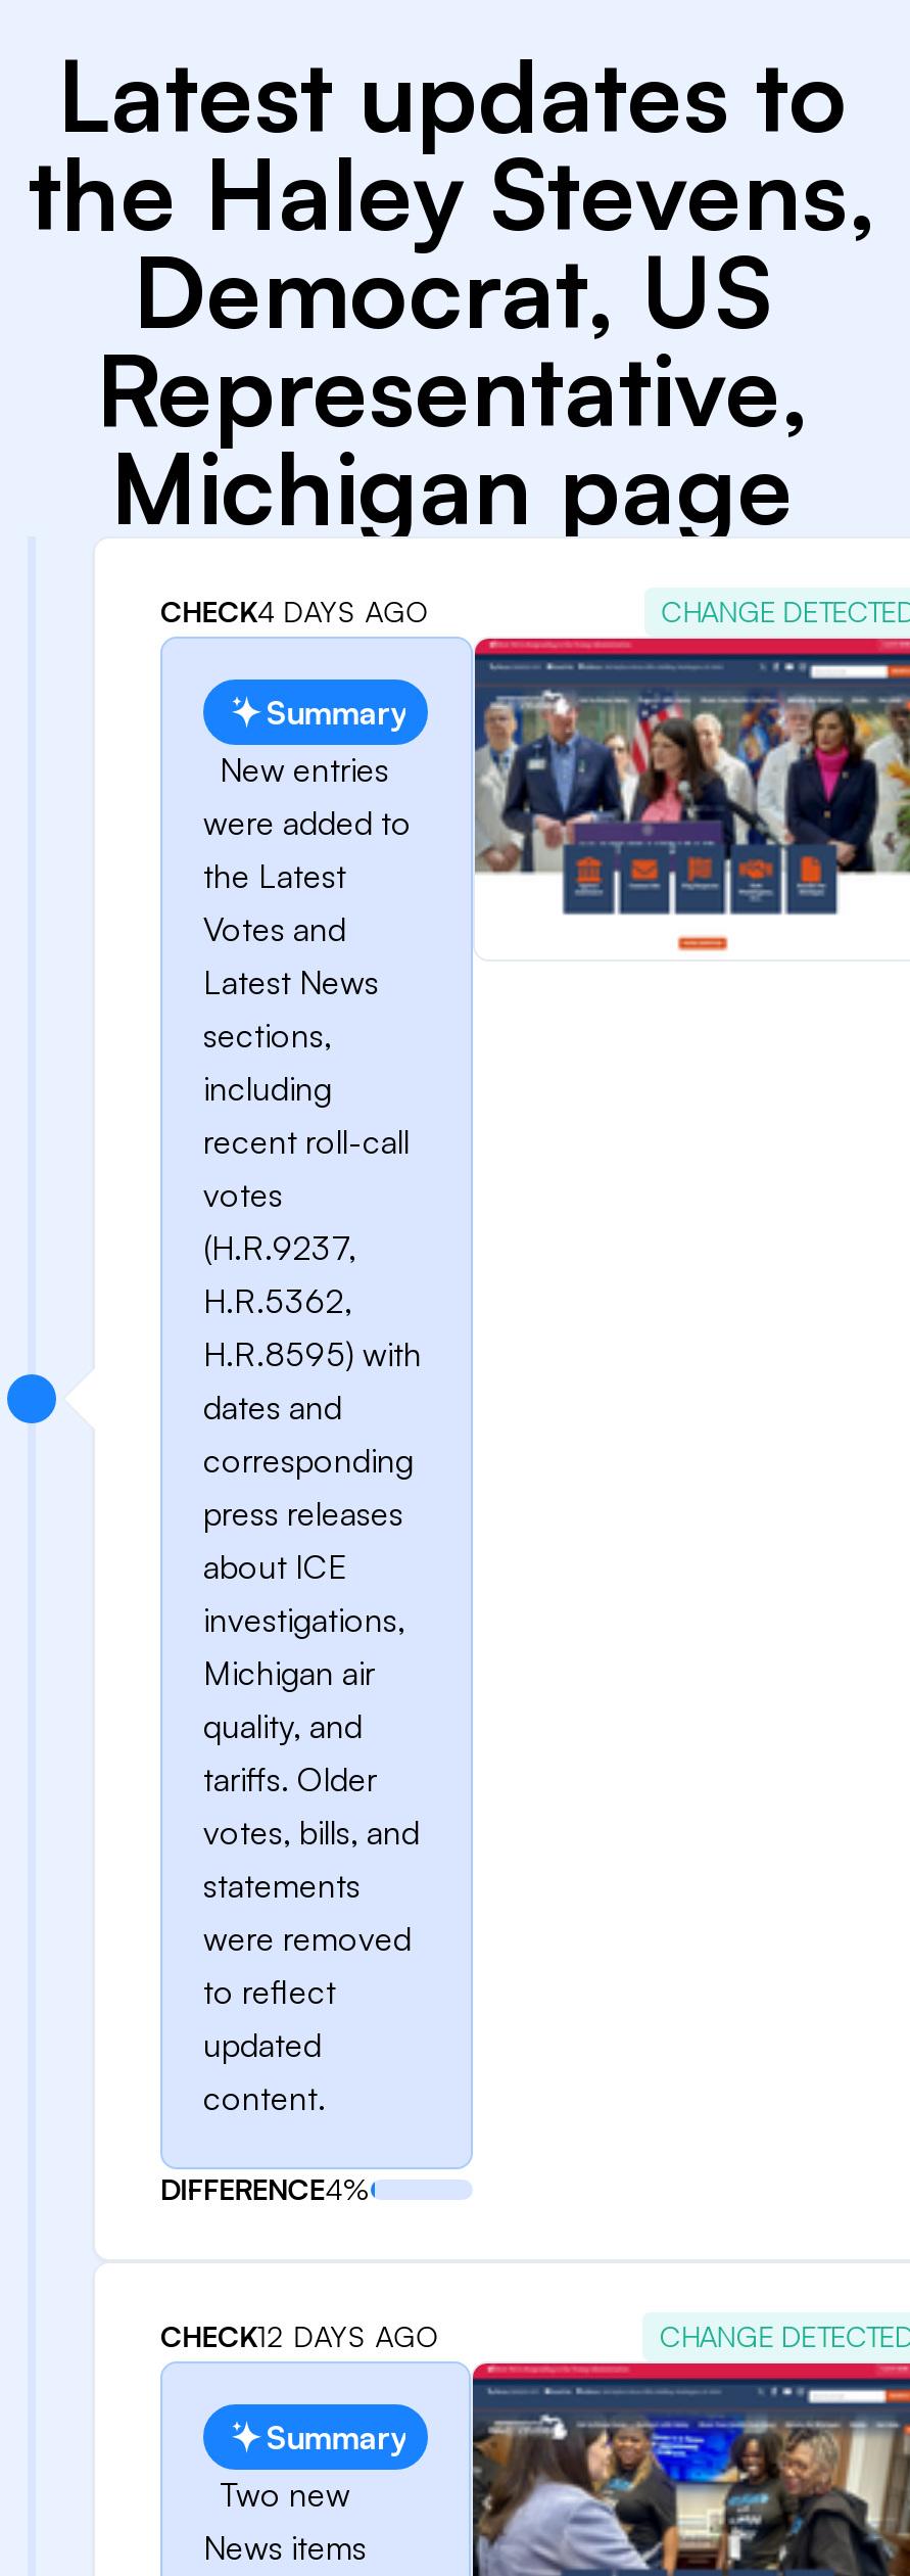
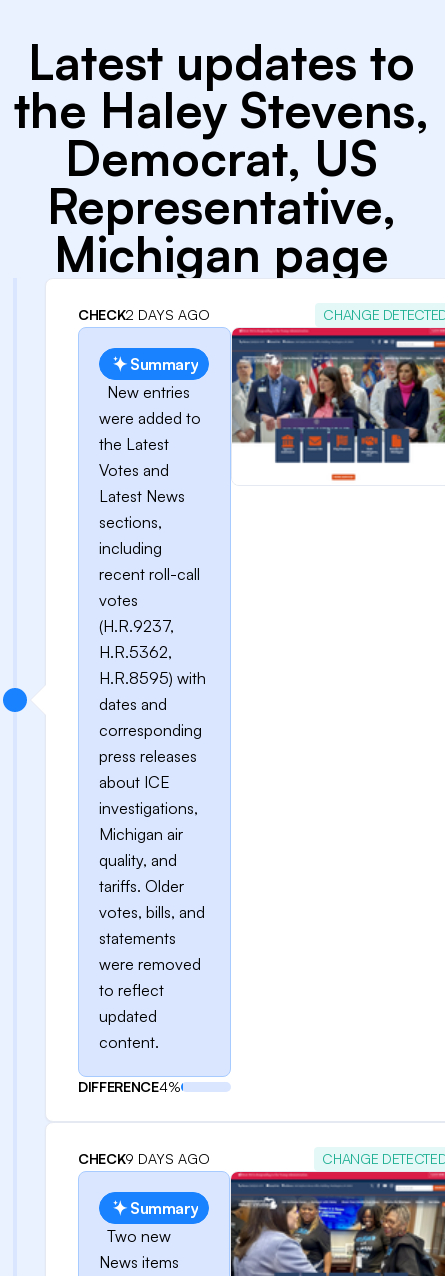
[160,594,430,628] CHECK4 DAYS AGO -> [78,306,210,323] CHECK2 DAYS AGO
[160,2319,441,2353] CHECK12 DAYS AGO -> [78,1150,210,1167] CHECK9 DAYS AGO

